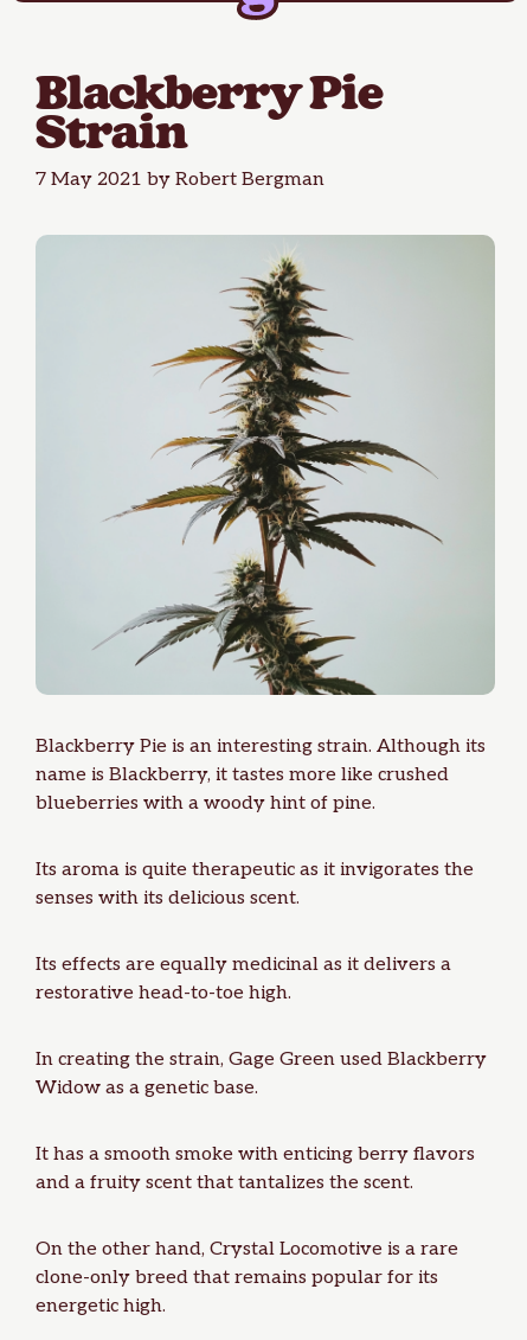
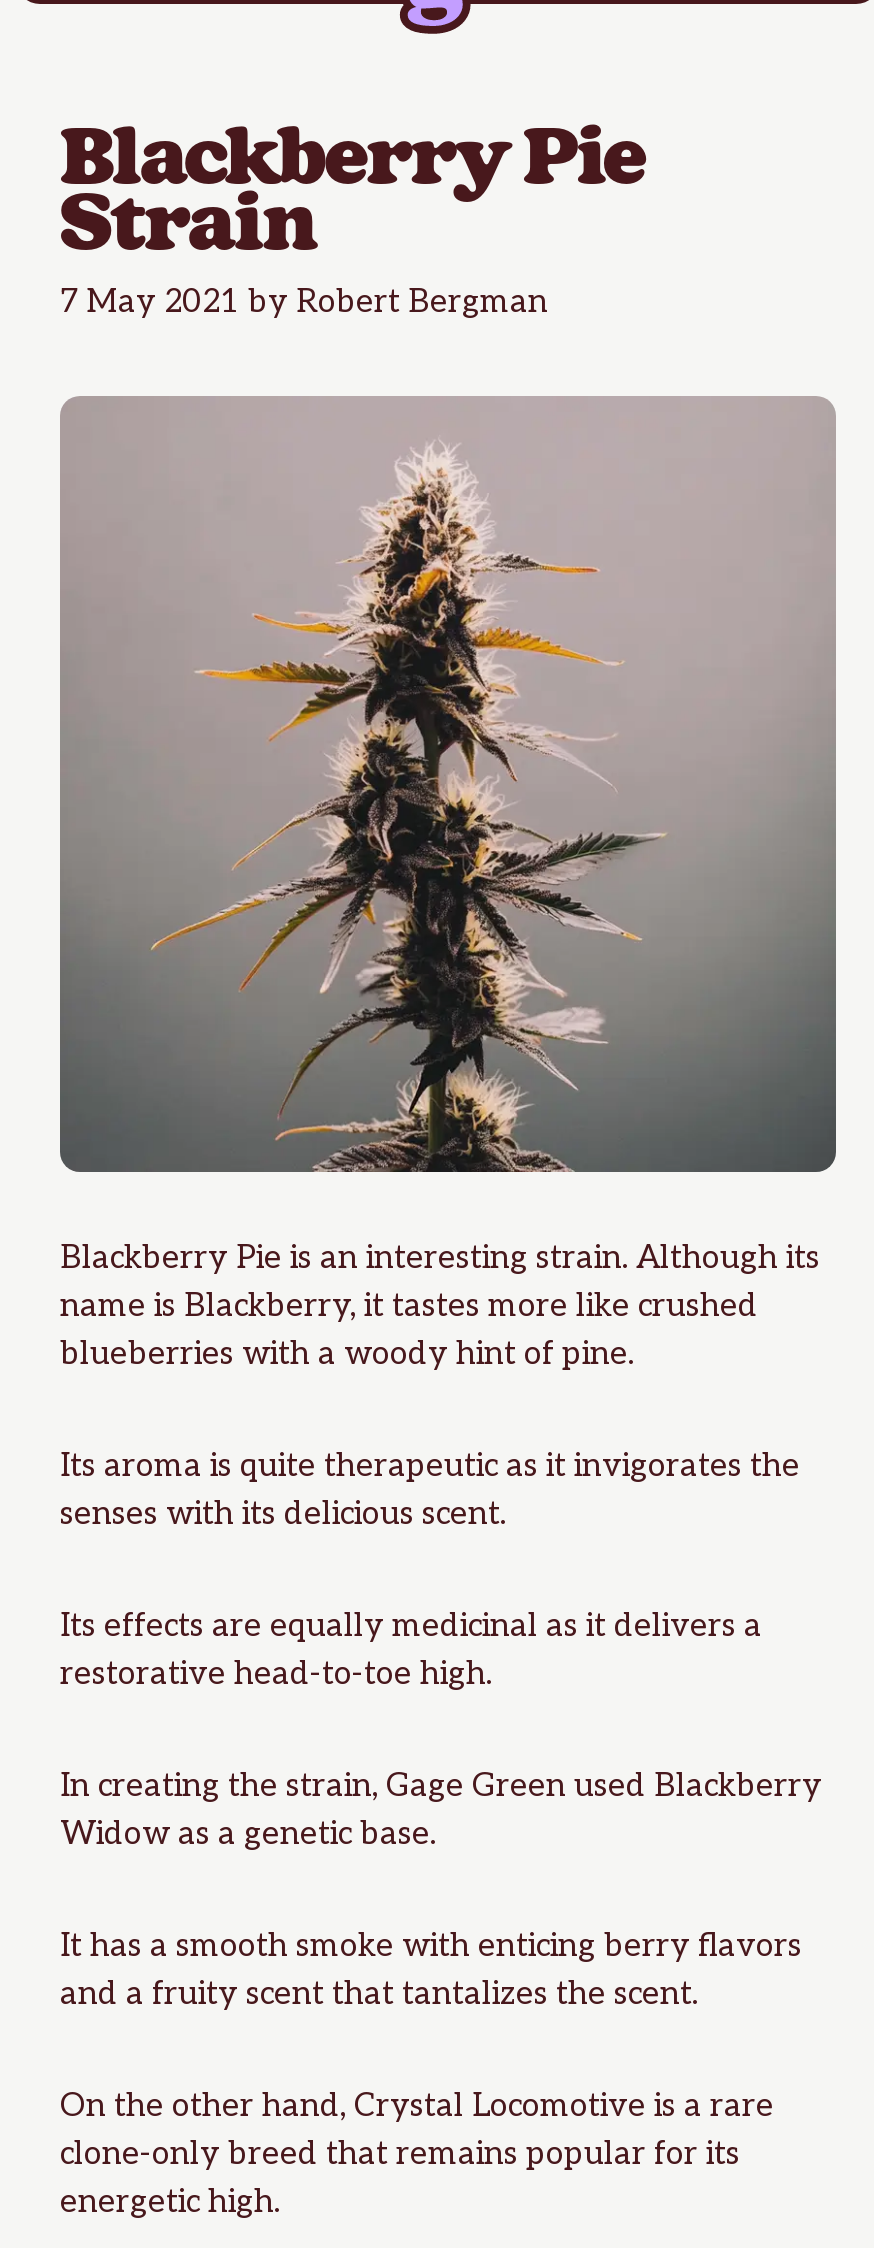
[37,236,494,696] [image] -> [60,396,836,1174] [image]

